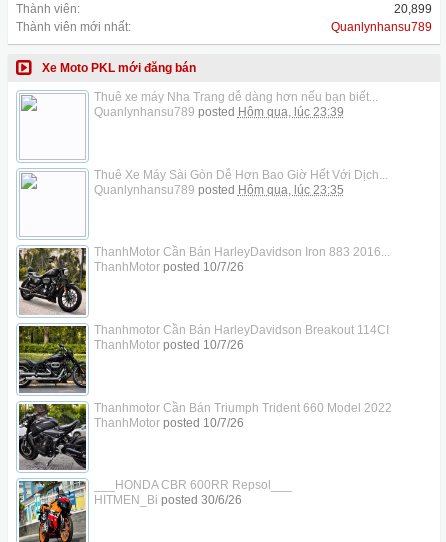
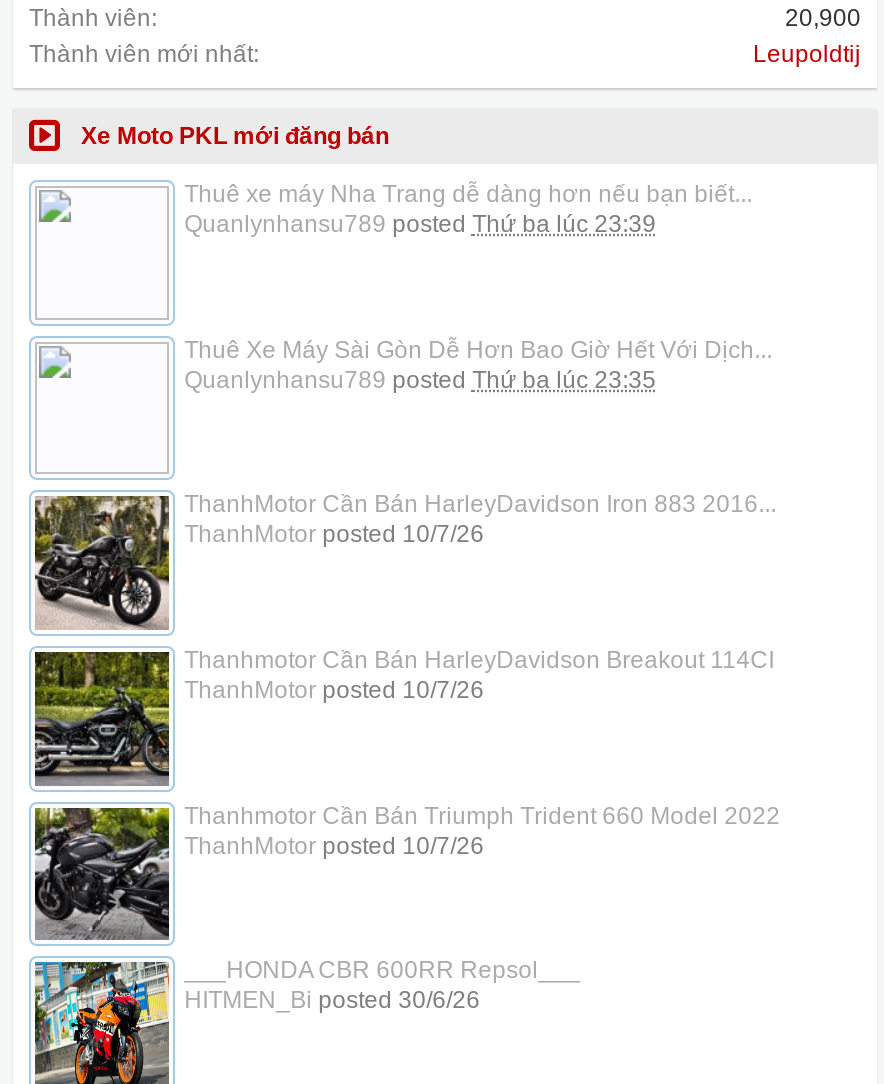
[394,2,432,16] 20,899 -> [785,4,861,32] 20,900
[331,20,432,34] Quanlynhansu789 -> [753,40,861,68] Leupoldtij
[94,105,344,119] Quanlynhansu789 posted Hôm qua, lúc 23:39 -> [184,210,656,238] Quanlynhansu789 posted Thứ ba lúc 23:39
[94,183,344,197] Quanlynhansu789 posted Hôm qua, lúc 23:35 -> [184,365,656,393] Quanlynhansu789 posted Thứ ba lúc 23:35

